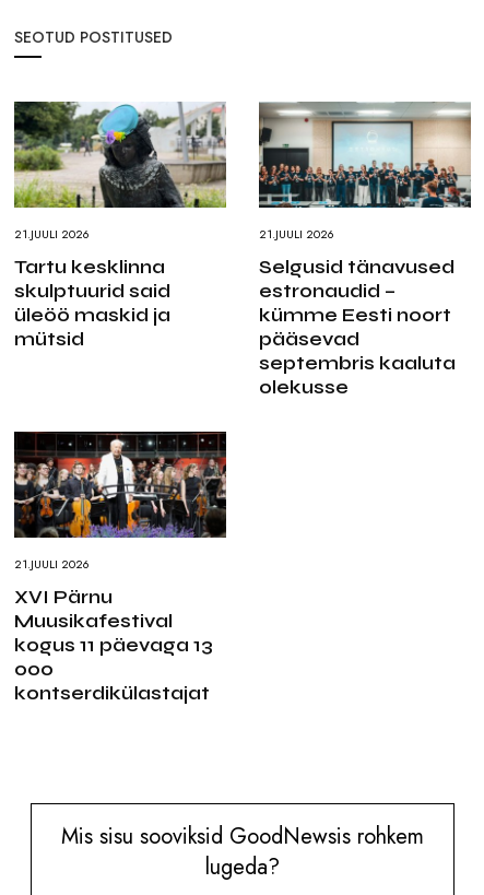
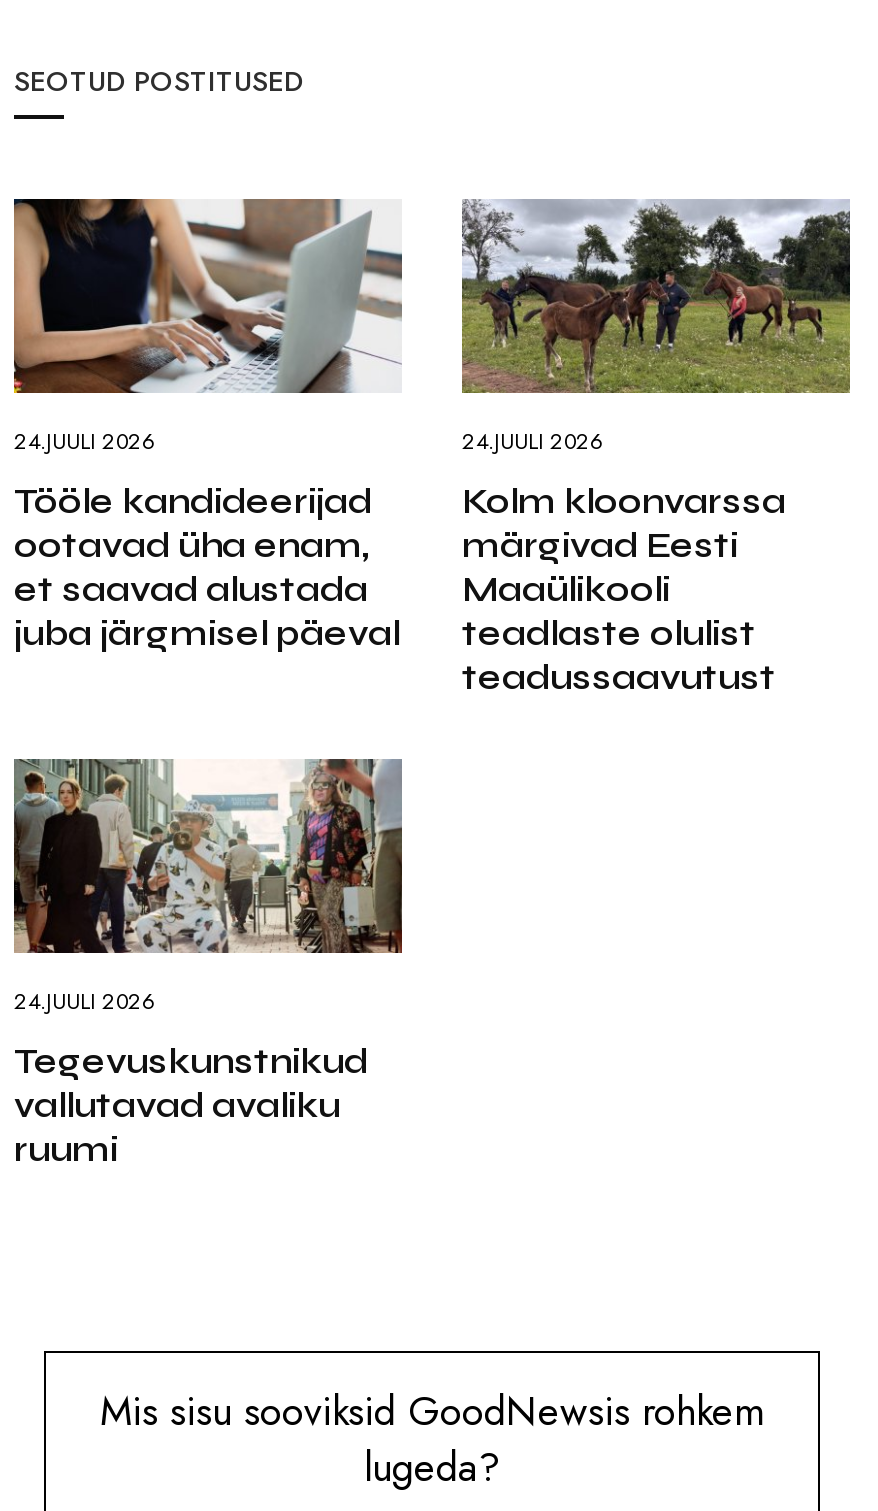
[13,102,227,242] [image] | 21.JUULI 2026 -> [12,198,402,457] [image] | 24.JUULI 2026
[258,102,472,209] [image] -> [462,200,852,332] [image]
[259,225,334,242] 21.JUULI 2026 -> [462,425,602,457] 24.JUULI 2026
[14,254,170,350] Tartu kesklinna | skulptuurid said | üleöö maskid ja | mütsid -> [14,479,400,655] Tööle kandideerijad | ootavad üha enam, | et saavad alustada | juba järgmisel päeval
[259,254,456,398] Selgusid tänavused | estronaudid – | kümme Eesti noort | pääsevad | septembris kaaluta | olekusse -> [462,479,786,699] Kolm kloonvarssa | märgivad Eesti | Maaülikooli | teadlaste olulist | teadussaavutust
[14,431,226,572] [image] | 21.JUULI 2026 -> [12,756,402,1017] [image] | 24.JUULI 2026
[14,584,213,704] XVI Pärnu | Muusikafestival | kogus 11 päevaga 13 | 000 | kontserdikülastajat -> [14,1039,368,1171] Tegevuskunstnikud | vallutavad avaliku | ruumi

